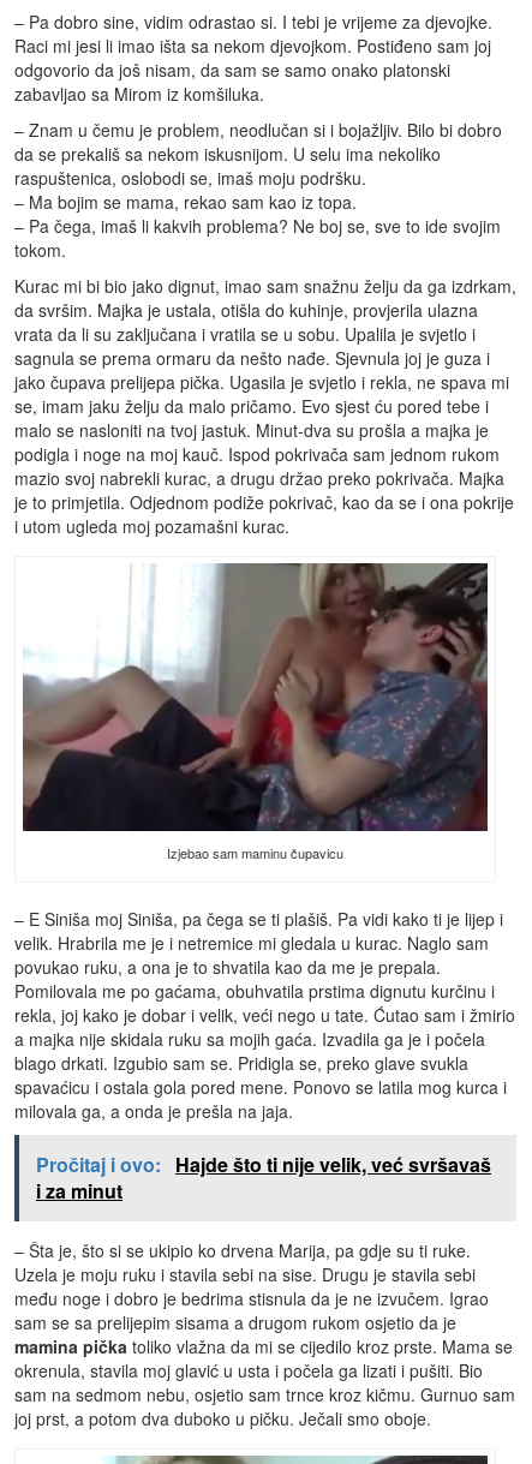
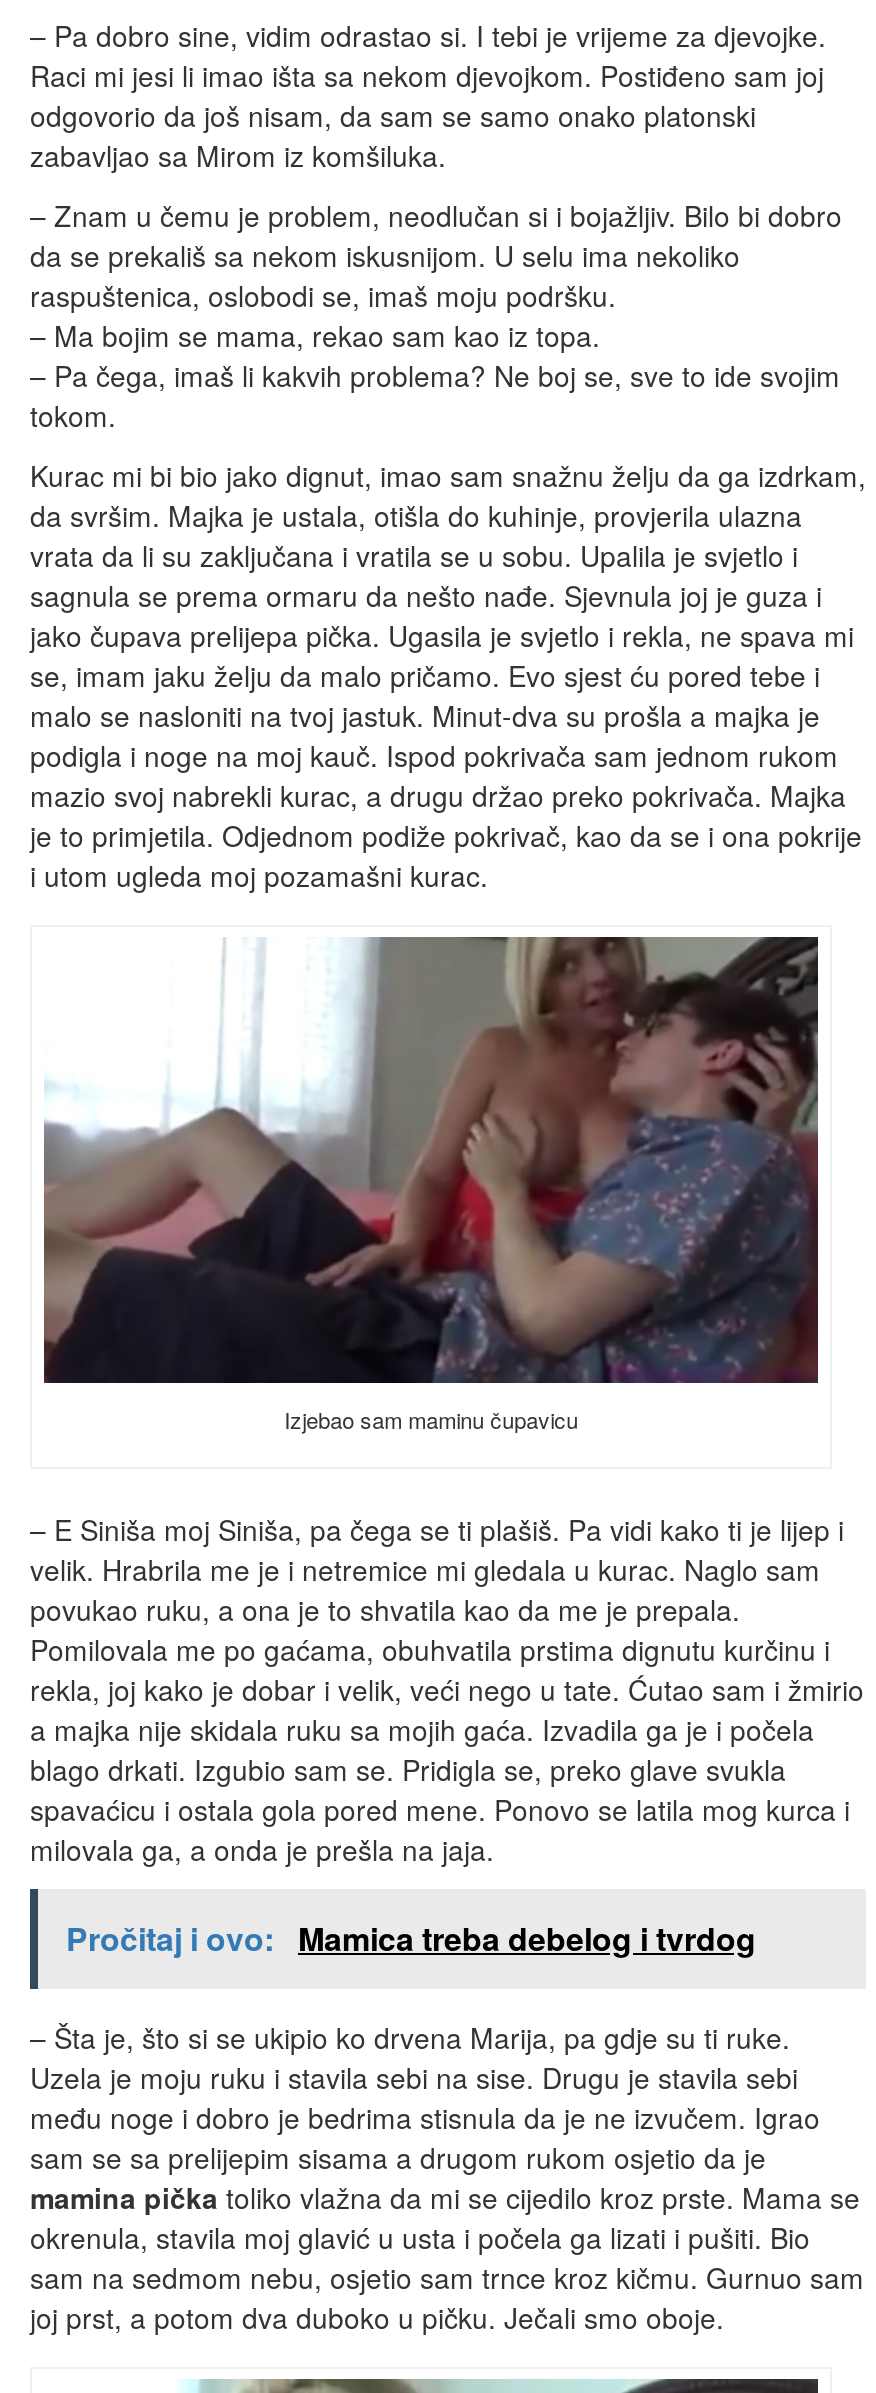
[36,1151,491,1205] Pročitaj i ovo: Hajde što ti nije velik, već svršavaš | i za minut -> [66,1916,756,1962] Pročitaj i ovo: Mamica treba debelog i tvrdog

